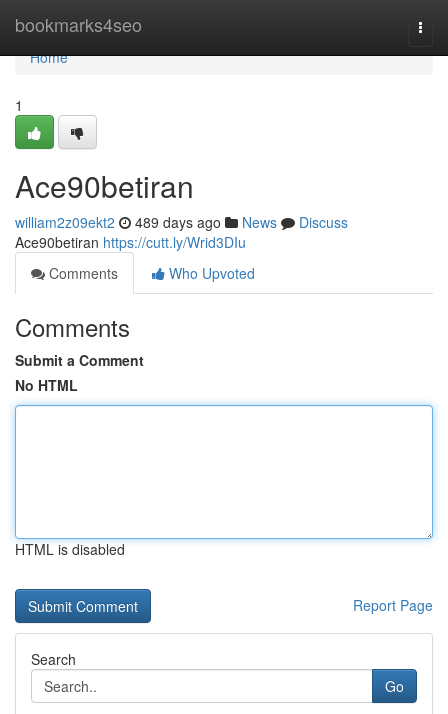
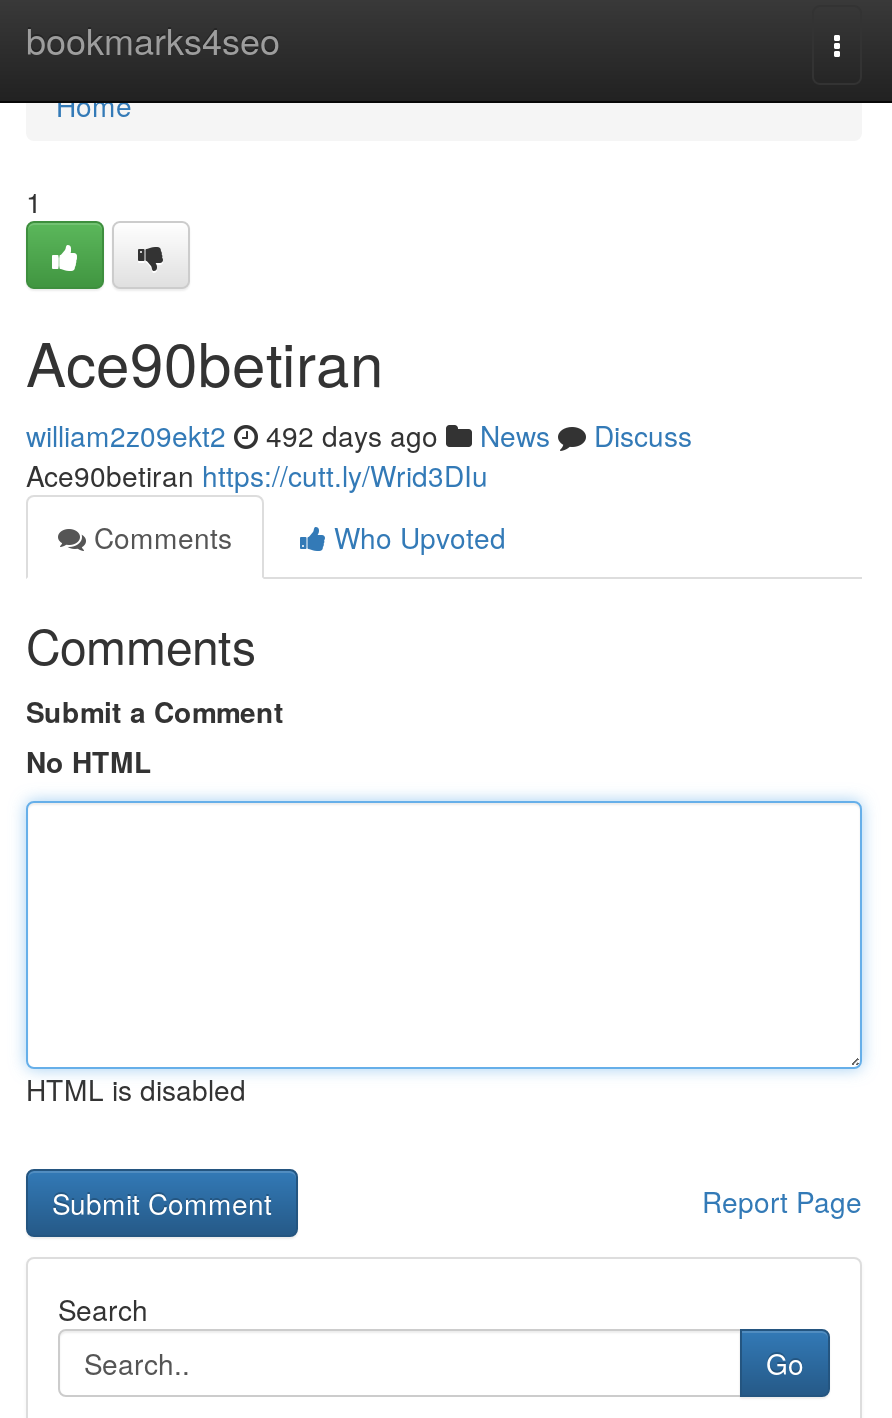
[15,212,348,232] william2z09ekt2 489 days ago News Discuss -> [26,415,692,455] william2z09ekt2 492 days ago News Discuss

